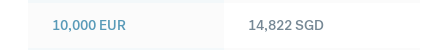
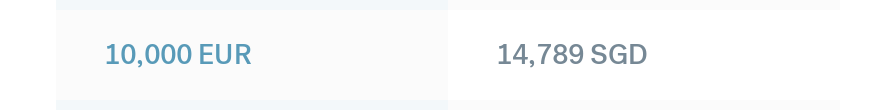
[248,16,324,34] 14,822 SGD -> [496,36,648,72] 14,789 SGD

